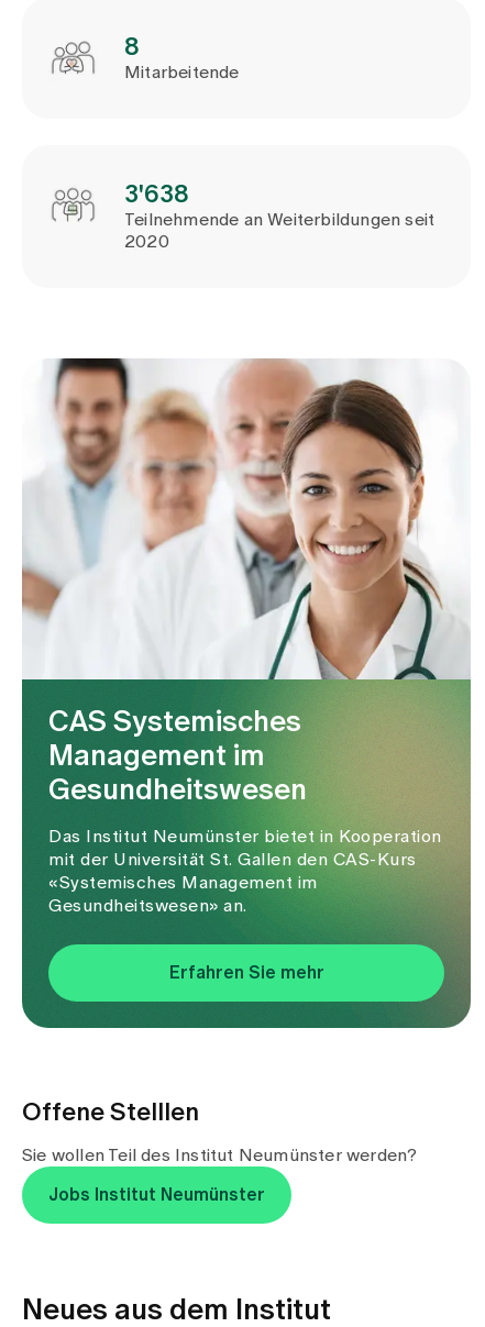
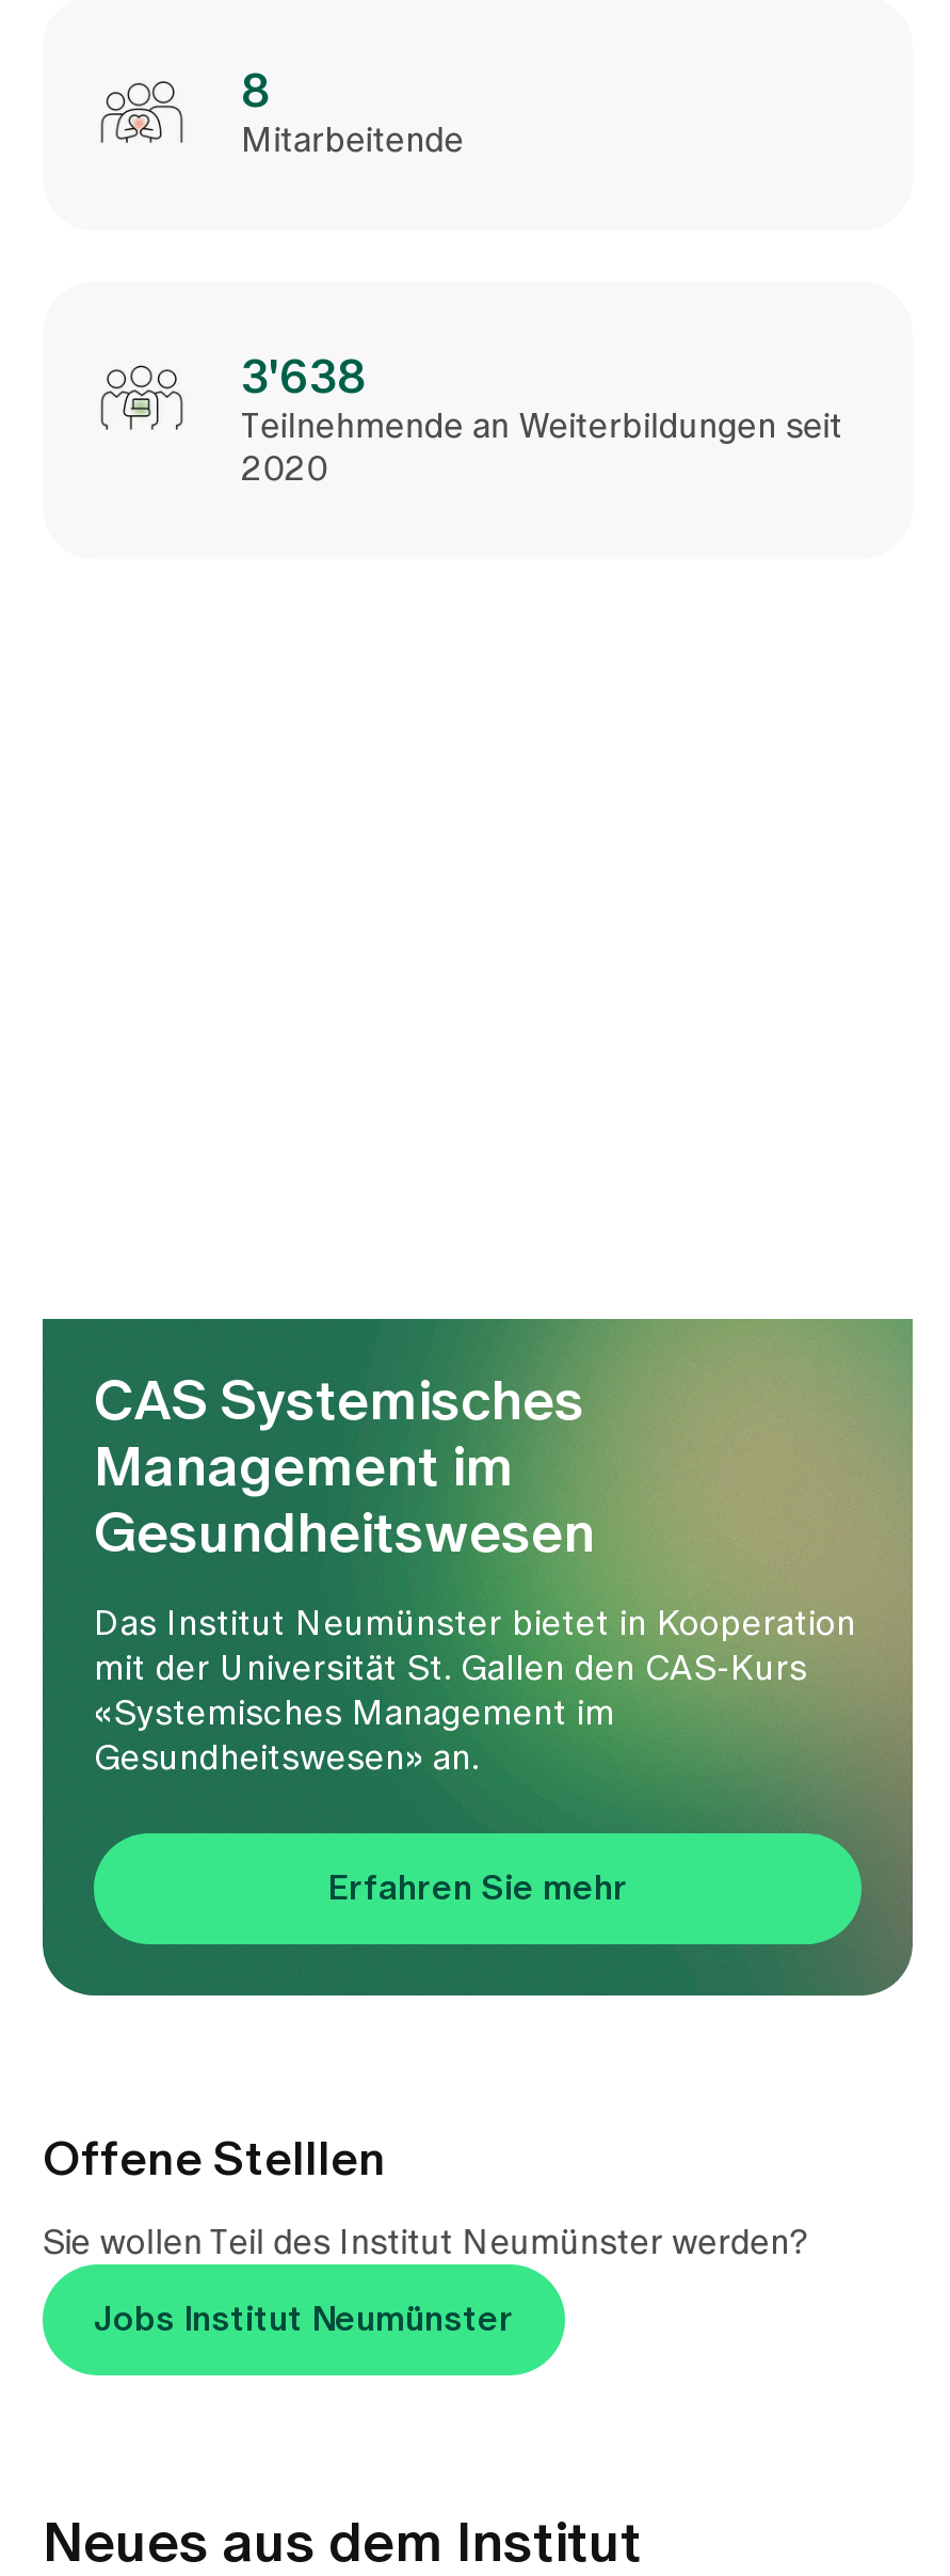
[21,357,471,681] [image] -> none

